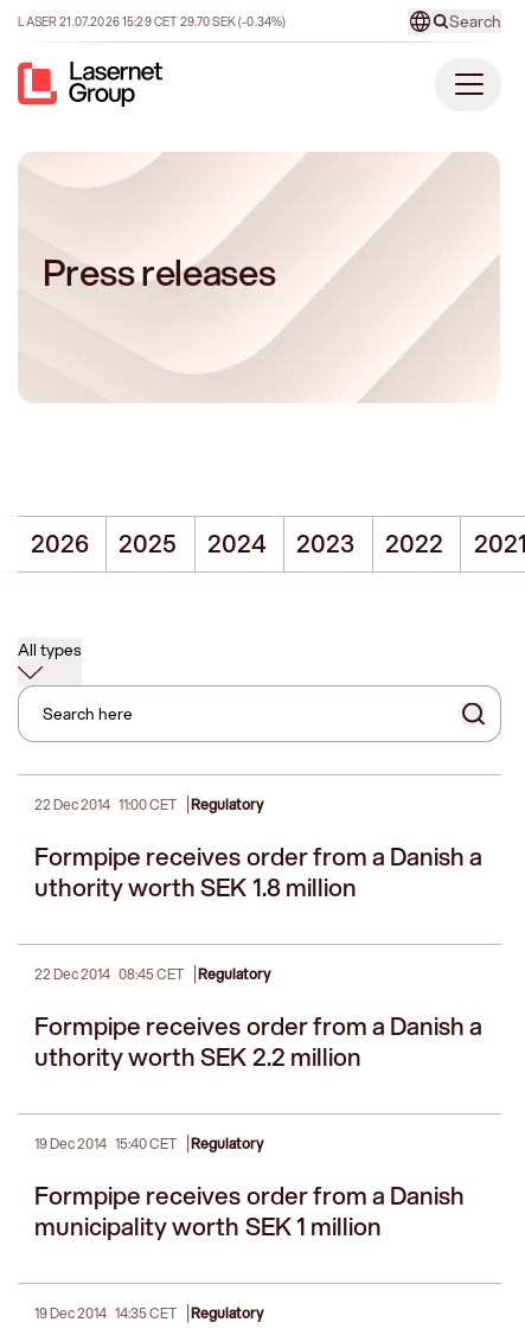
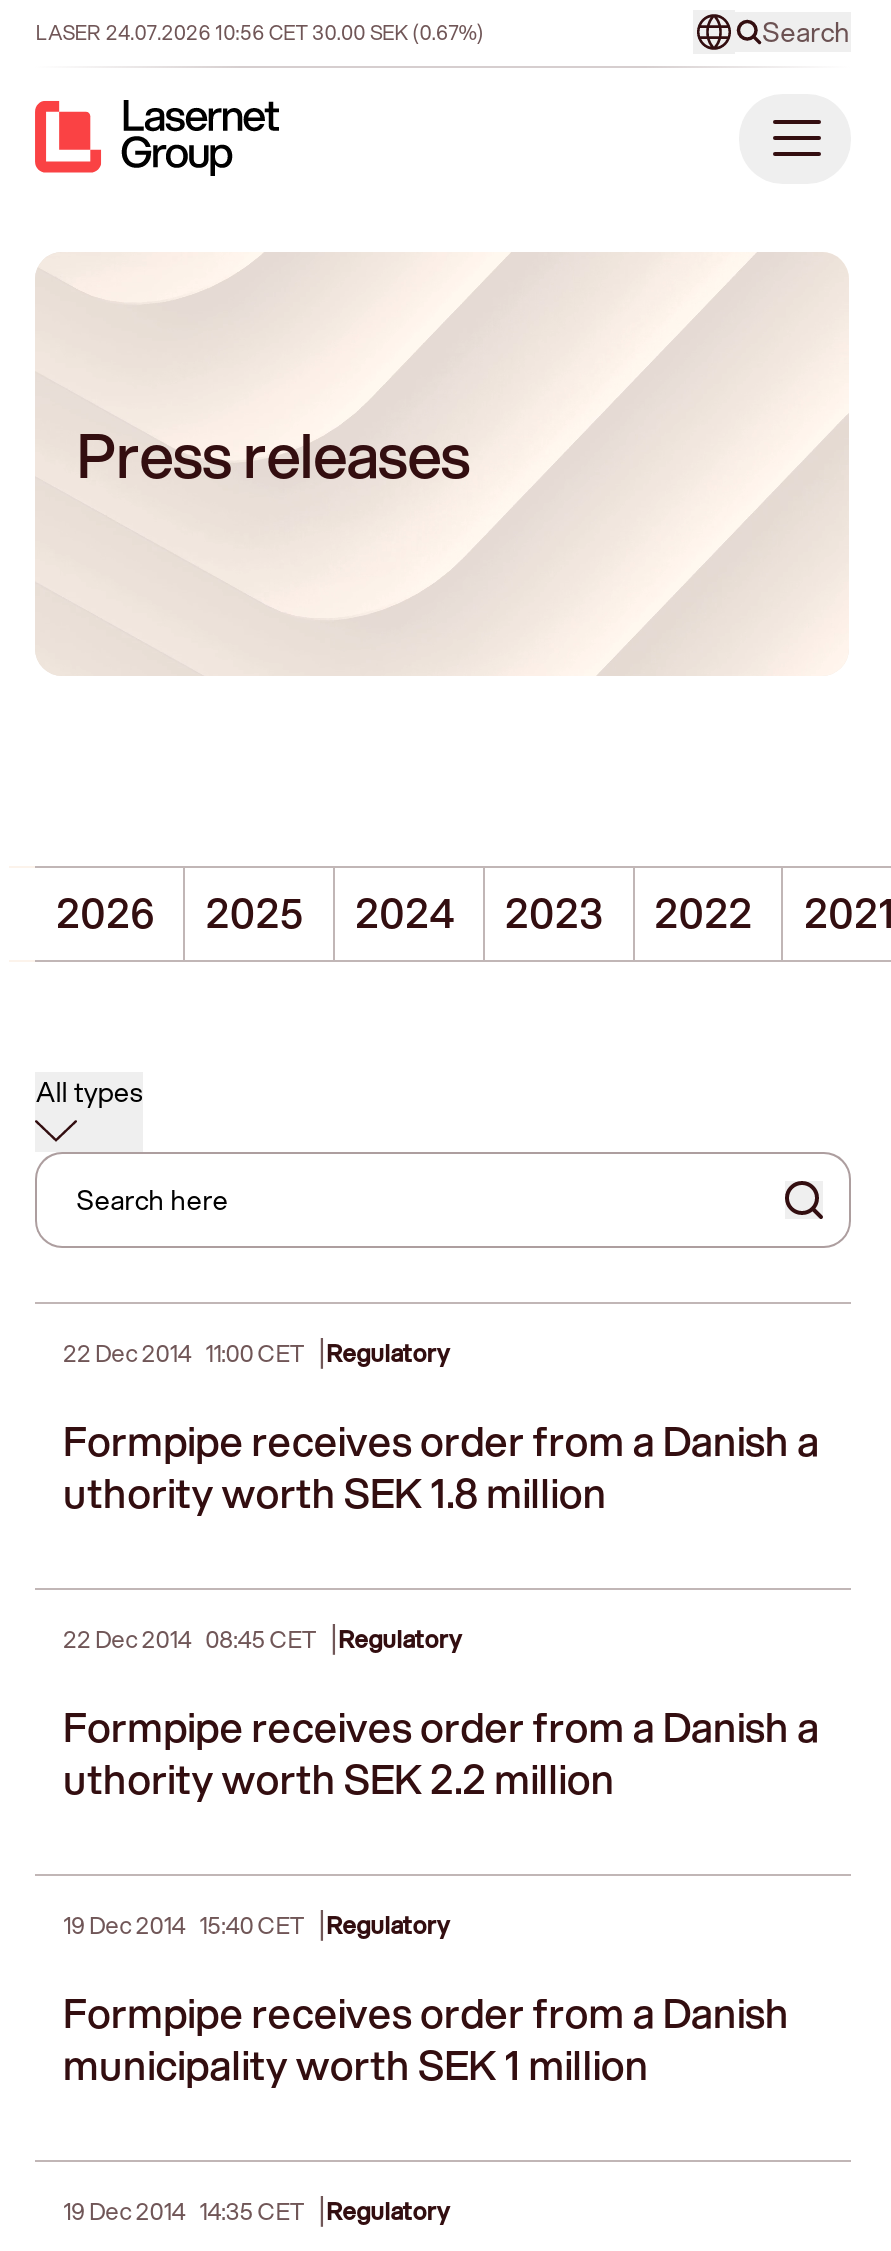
[18,13,286,29] LASER 21.07.2026 15:29 CET 29.70 SEK (-0.34%) -> [36,17,483,45] LASER 24.07.2026 10:56 CET 30.00 SEK (0.67%)

